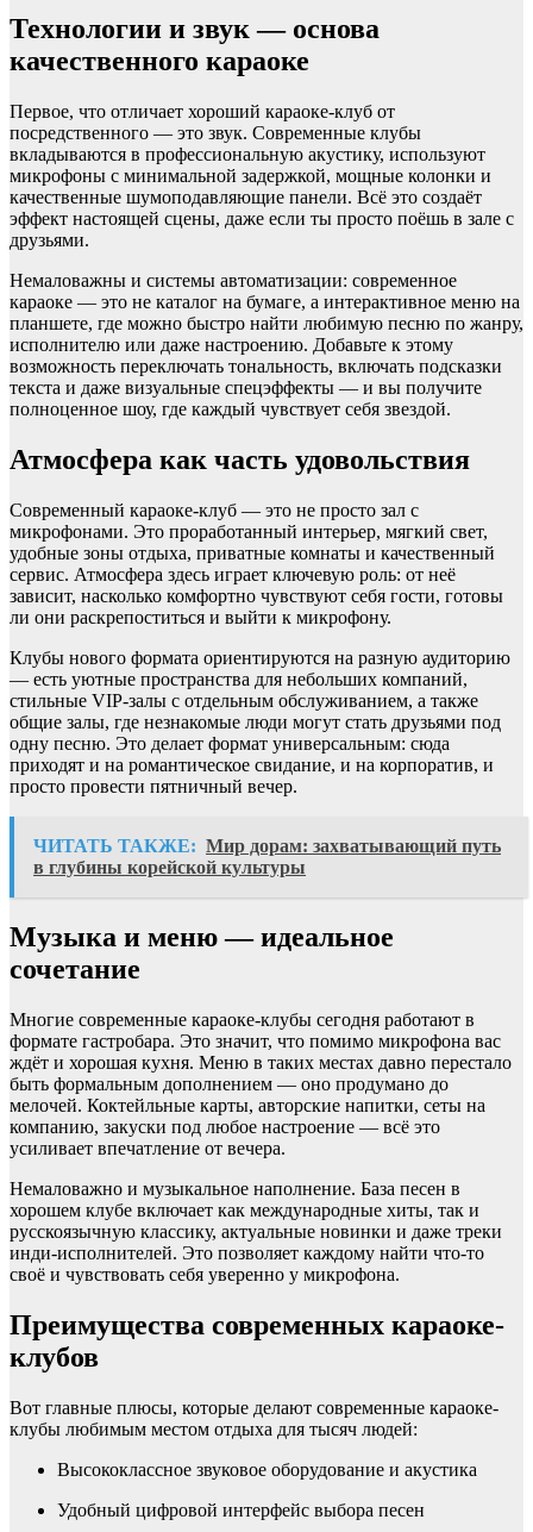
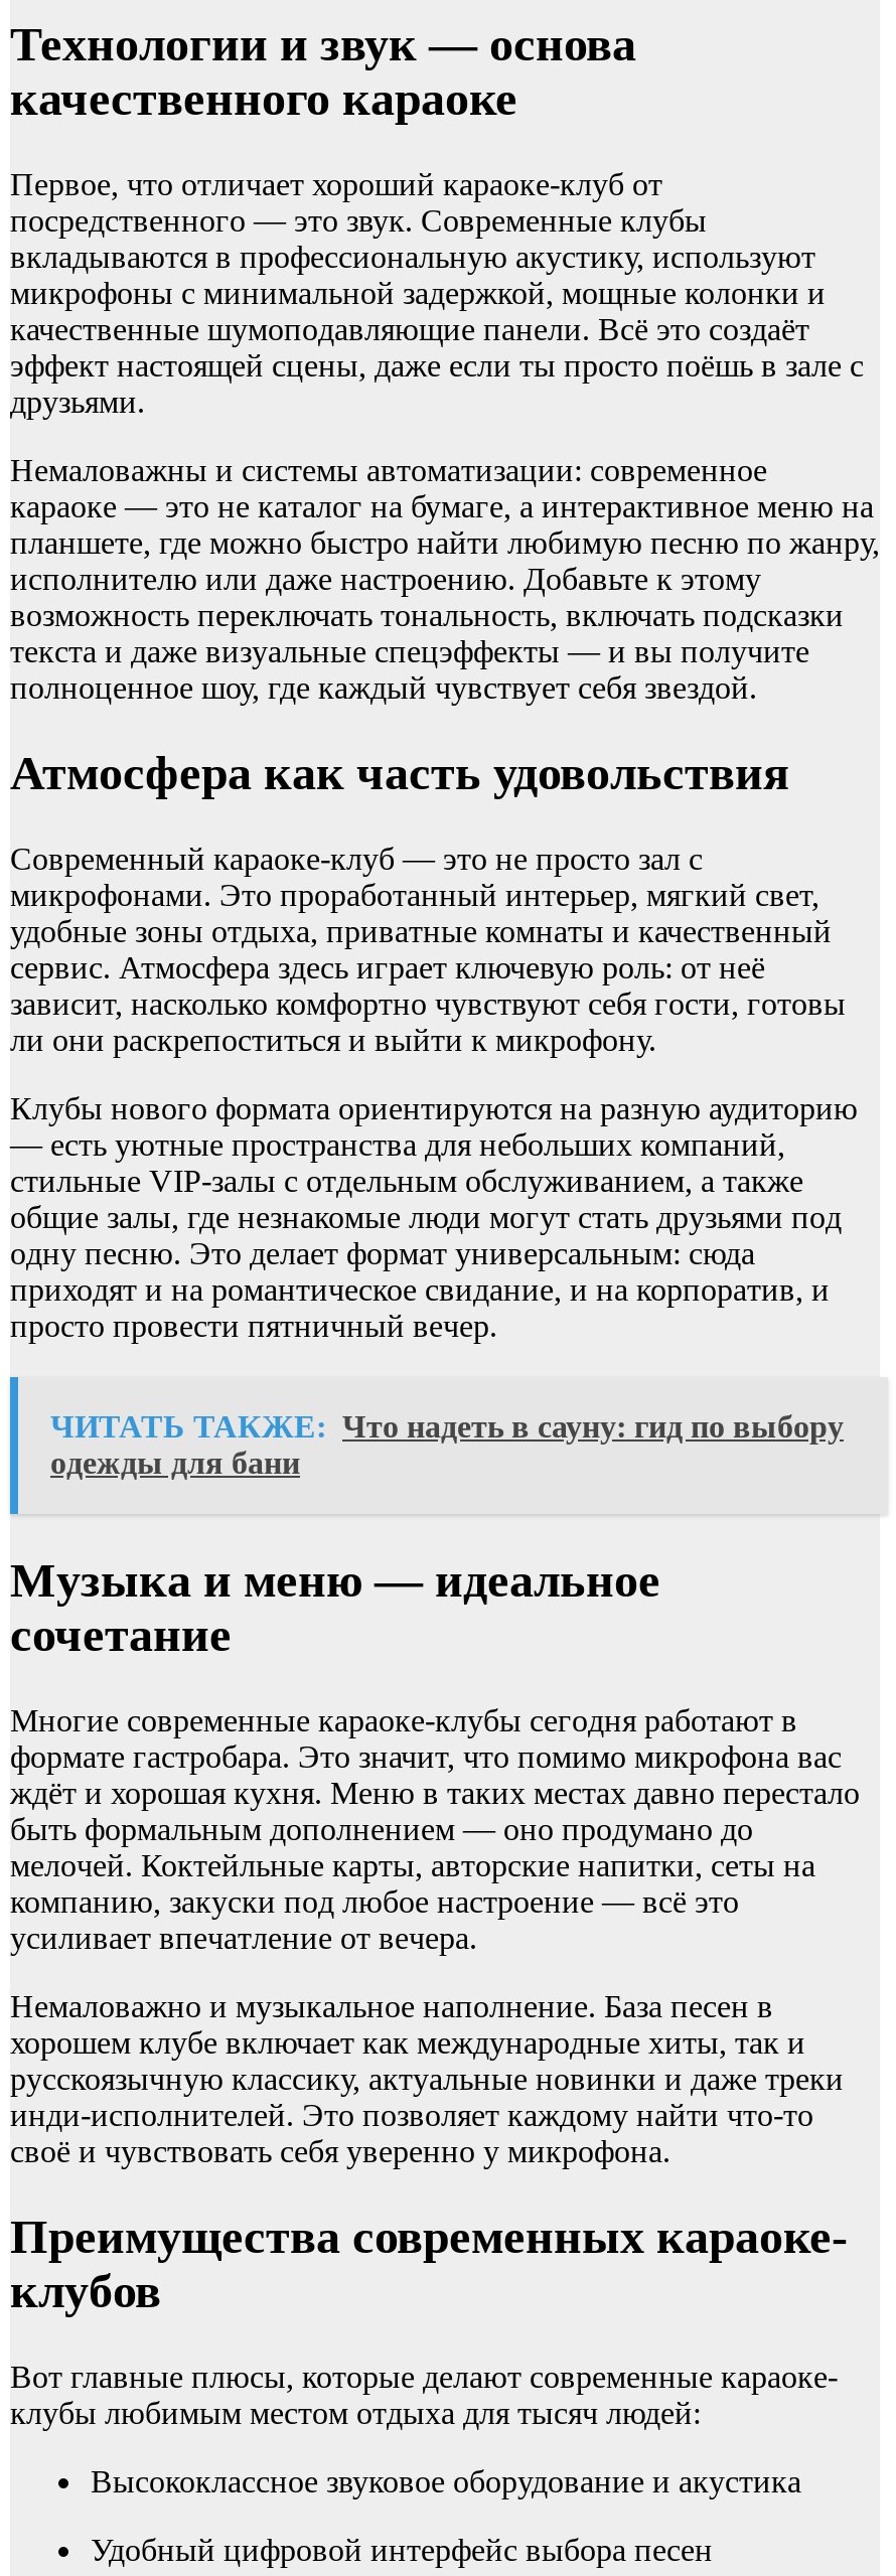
[33,836,501,877] ЧИТАТЬ ТАКЖЕ: Мир дорам: захватывающий путь | в глубины корейской культуры -> [50,1409,844,1480] ЧИТАТЬ ТАКЖЕ: Что надеть в сауну: гид по выбору | одежды для бани

